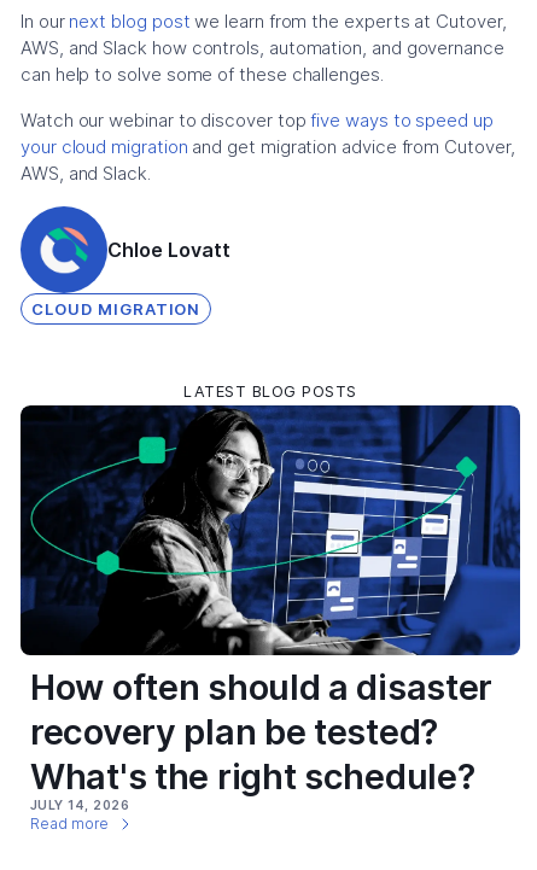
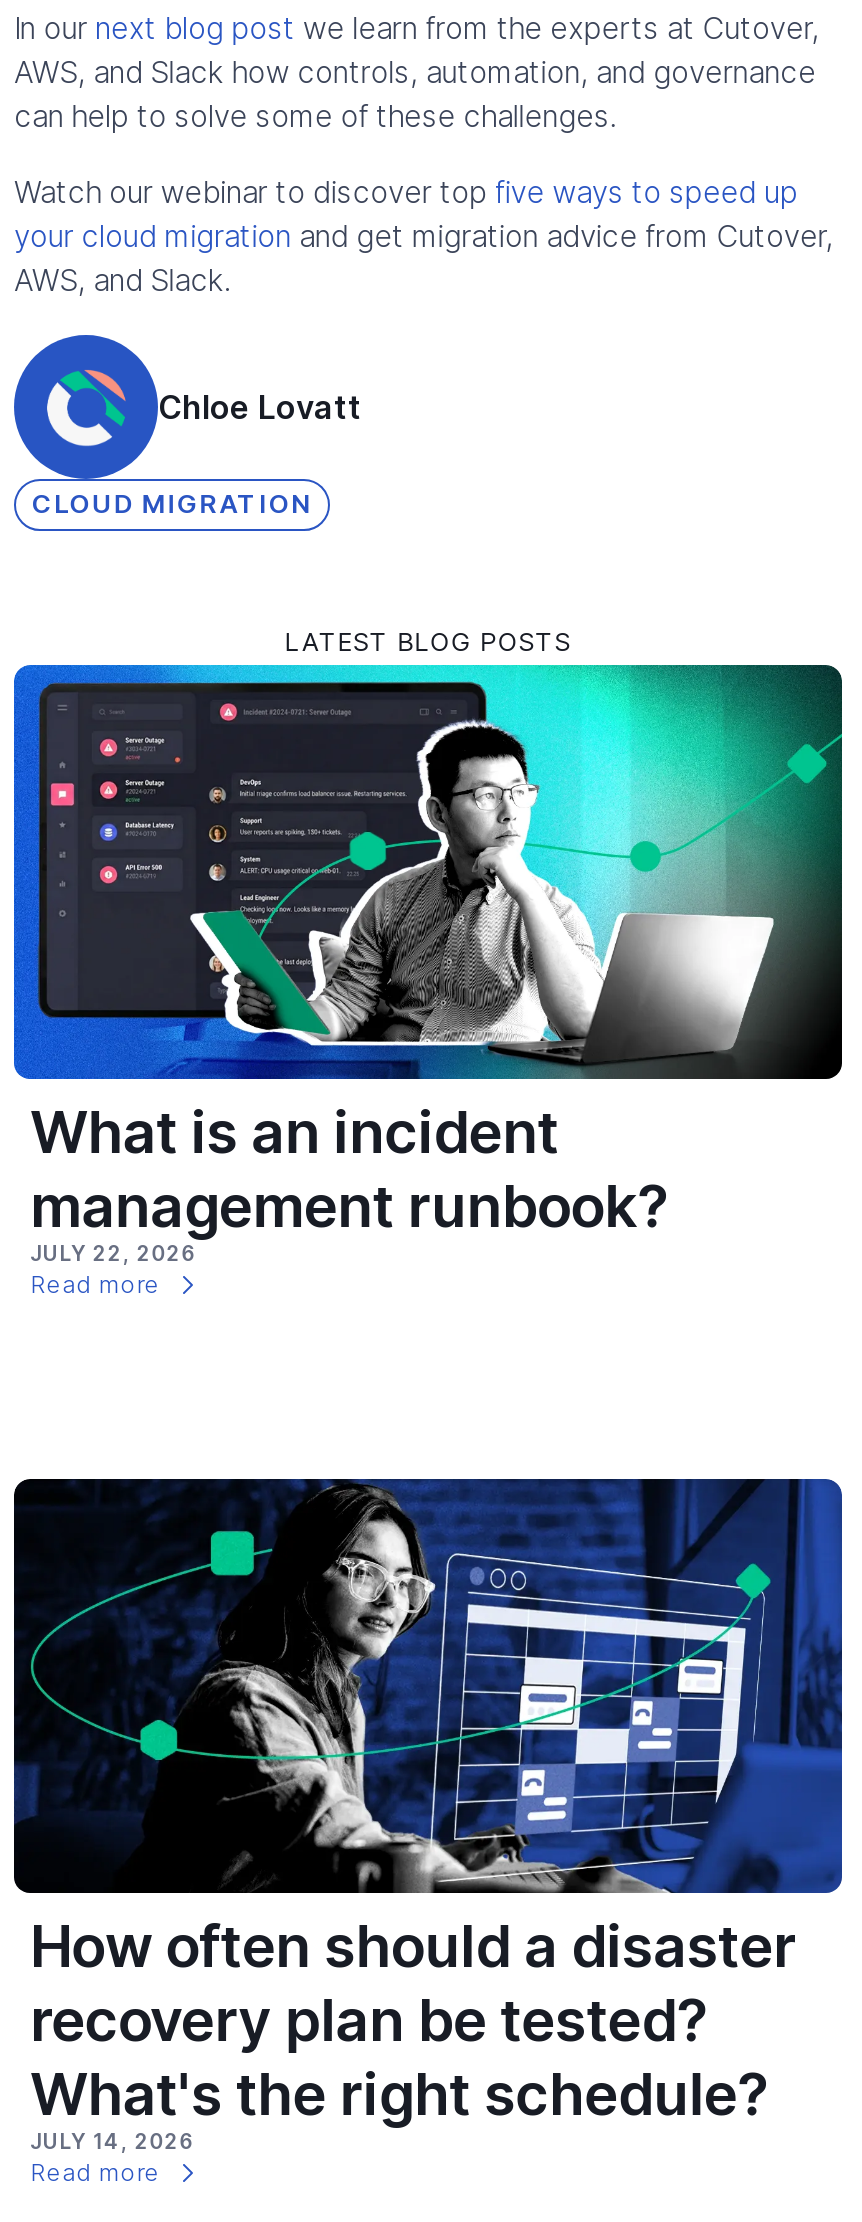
none -> [12,664,844,1299] [image] | What is an incident | management runbook? | JULY 22, 2026 | Read more

